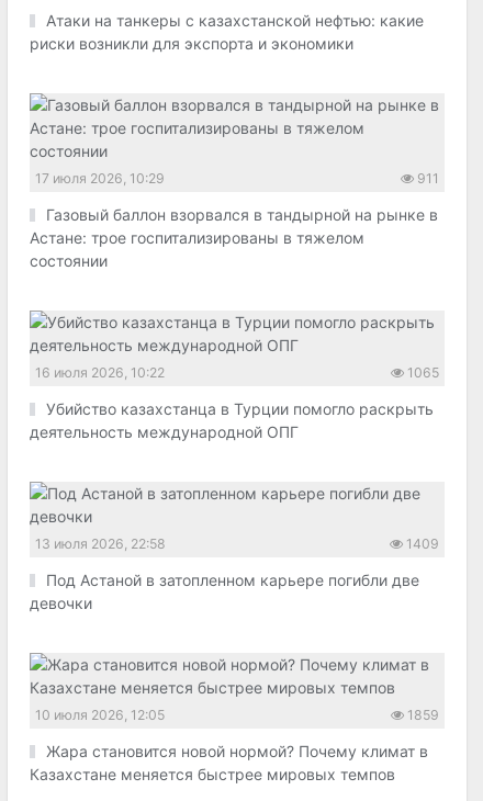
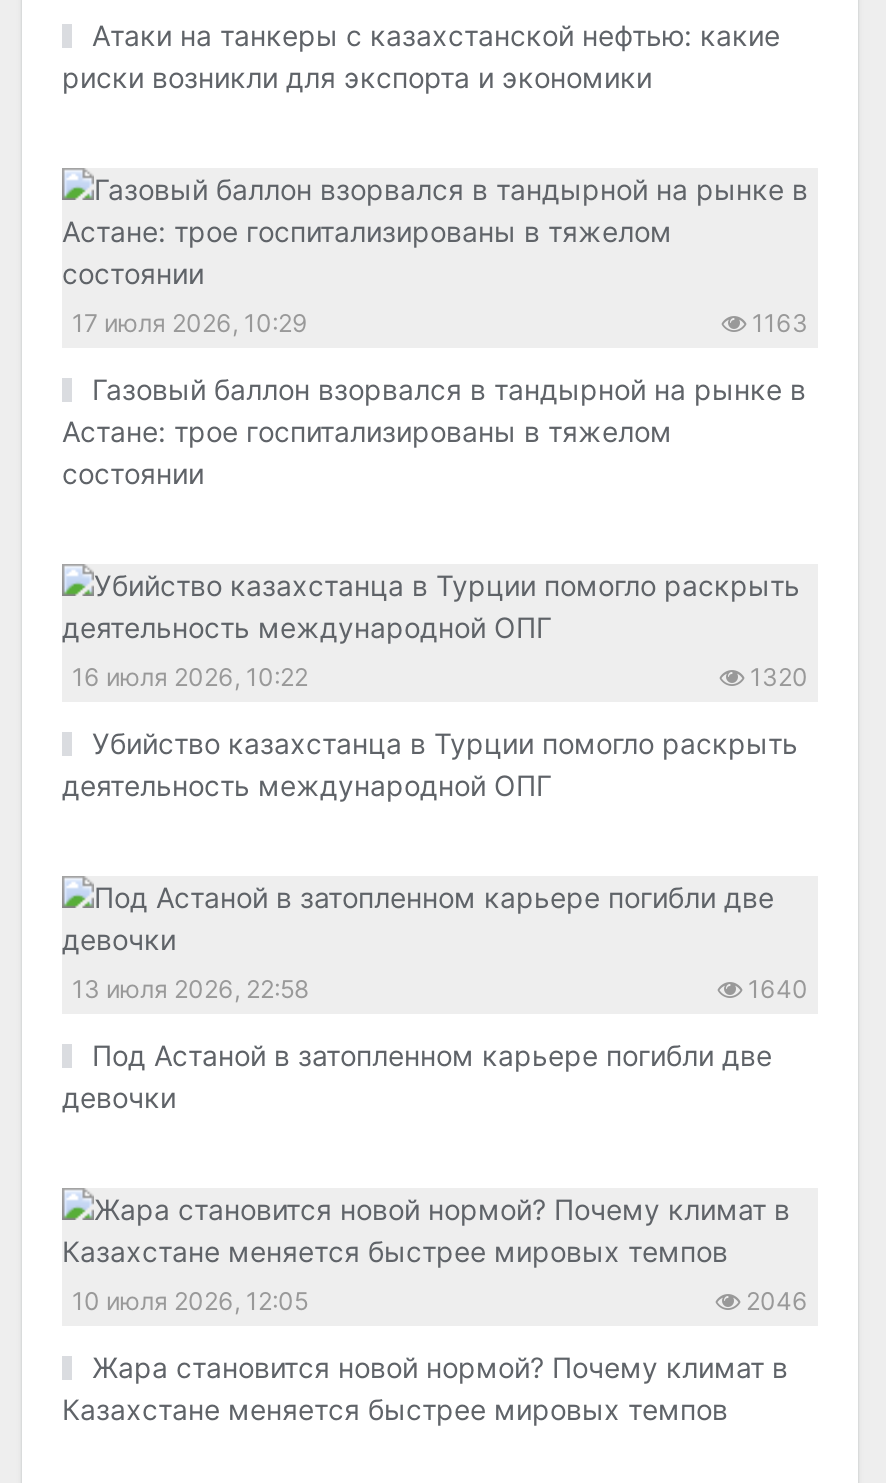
[414,170,439,187] 911 -> [746,308,808,338] 1163
[404,365,439,381] 1065 -> [744,662,808,692] 1320
[403,536,439,552] 1409 -> [742,974,808,1004] 1640
[404,707,439,723] 1859 -> [740,1286,808,1316] 2046

